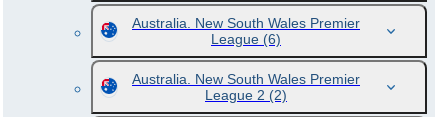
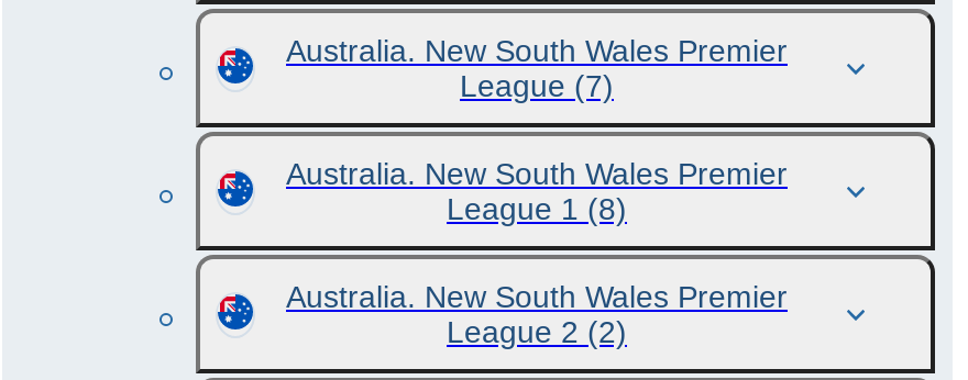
[211,31,281,47] League (6) -> [286,68,788,226] League (7) | Australia. New South Wales Premier | League 1 (8)

